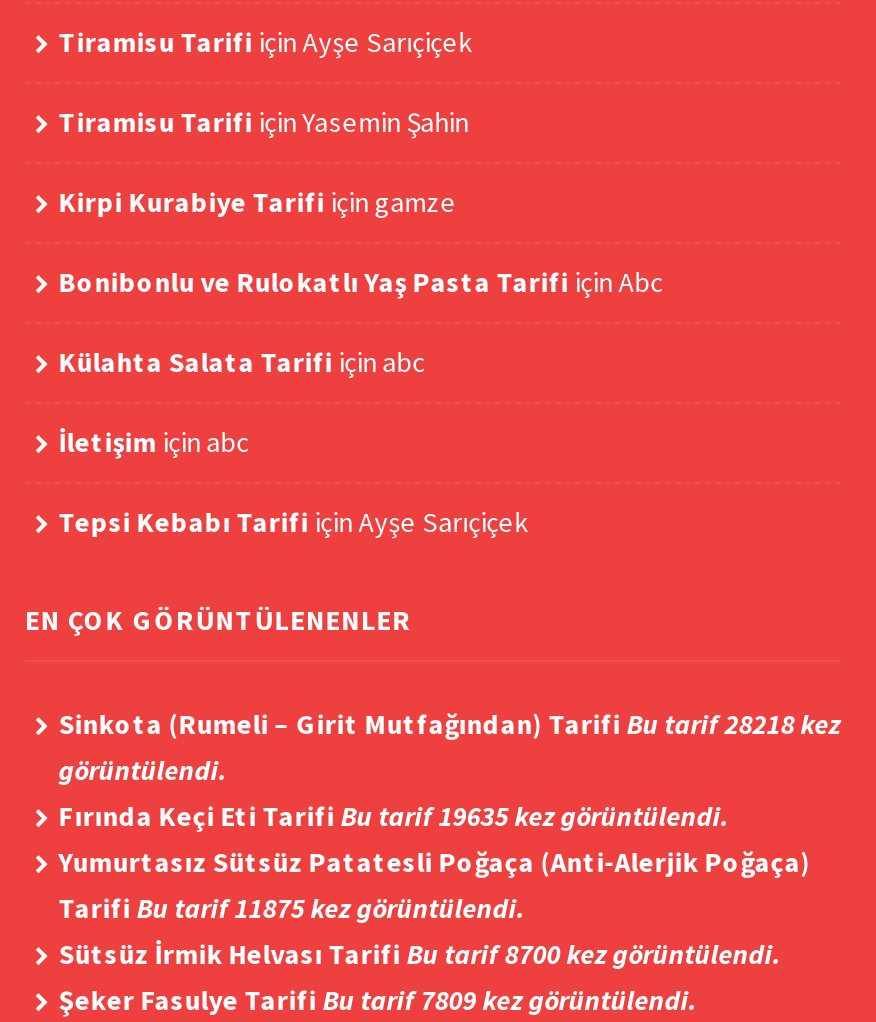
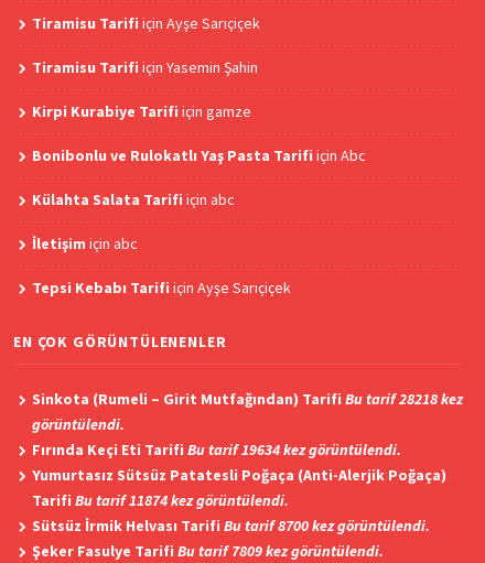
[59,797,729,833] Fırında Keçi Eti Tarifi Bu tarif19635kez görüntülendi. -> [32,439,401,459] Fırında Keçi Eti Tarifi Bu tarif19634kez görüntülendi.
[59,889,525,925] Tarifi Bu tarif11875kez görüntülendi. -> [32,490,289,510] Tarifi Bu tarif11874kez görüntülendi.

